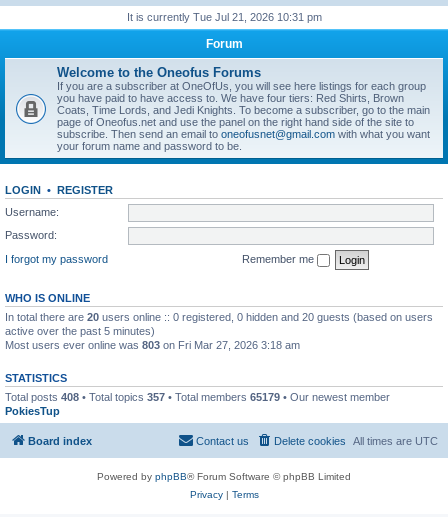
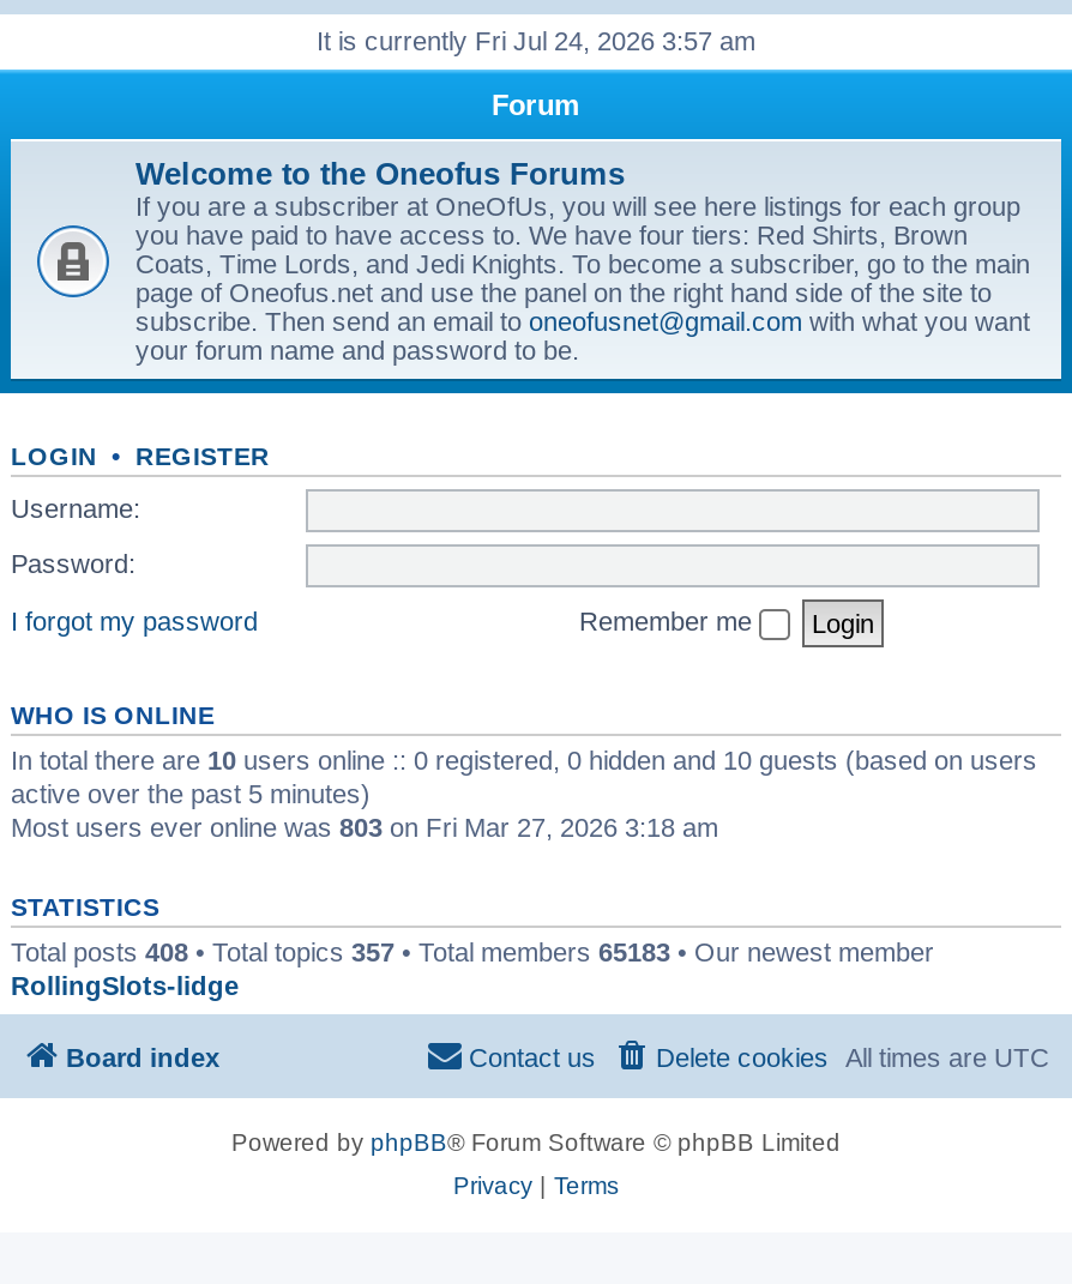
[126,11,321,23] It is currently Tue Jul 21, 2026 10:31 pm -> [317,26,755,55] It is currently Fri Jul 24, 2026 3:57 am
[5,310,433,322] In total there are 20 users online :: 0 registered, 0 hidden and 20 guests (based on users -> [11,745,1037,773] In total there are 10 users online :: 0 registered, 0 hidden and 10 guests (based on users
[5,390,390,416] Total posts 408 • Total topics 357 • Total members 65179 • Our newest member | PokiesTup -> [11,936,934,999] Total posts 408 • Total topics 357 • Total members 65183 • Our newest member | RollingSlots-lidge

